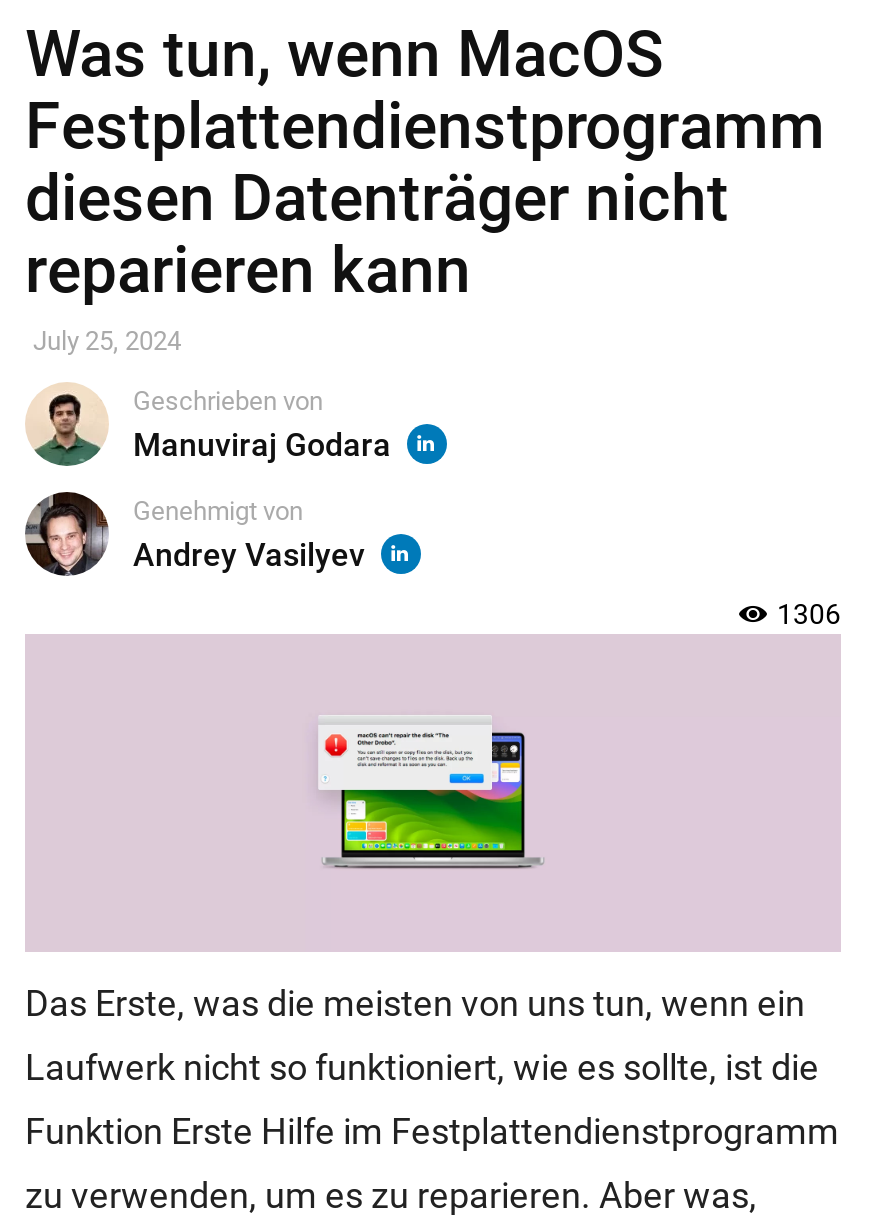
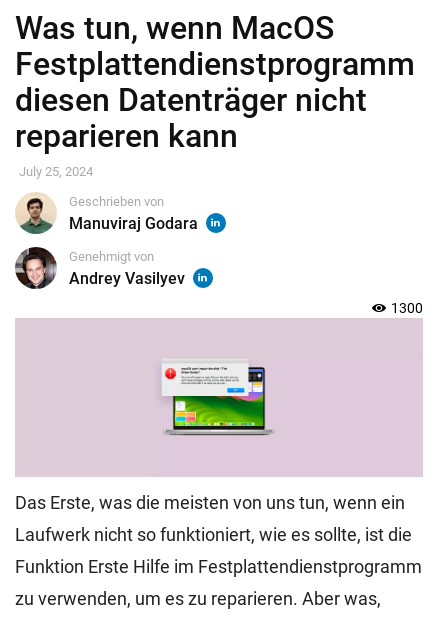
[777,598,841,630] 1306 -> [391,300,423,316] 1300

